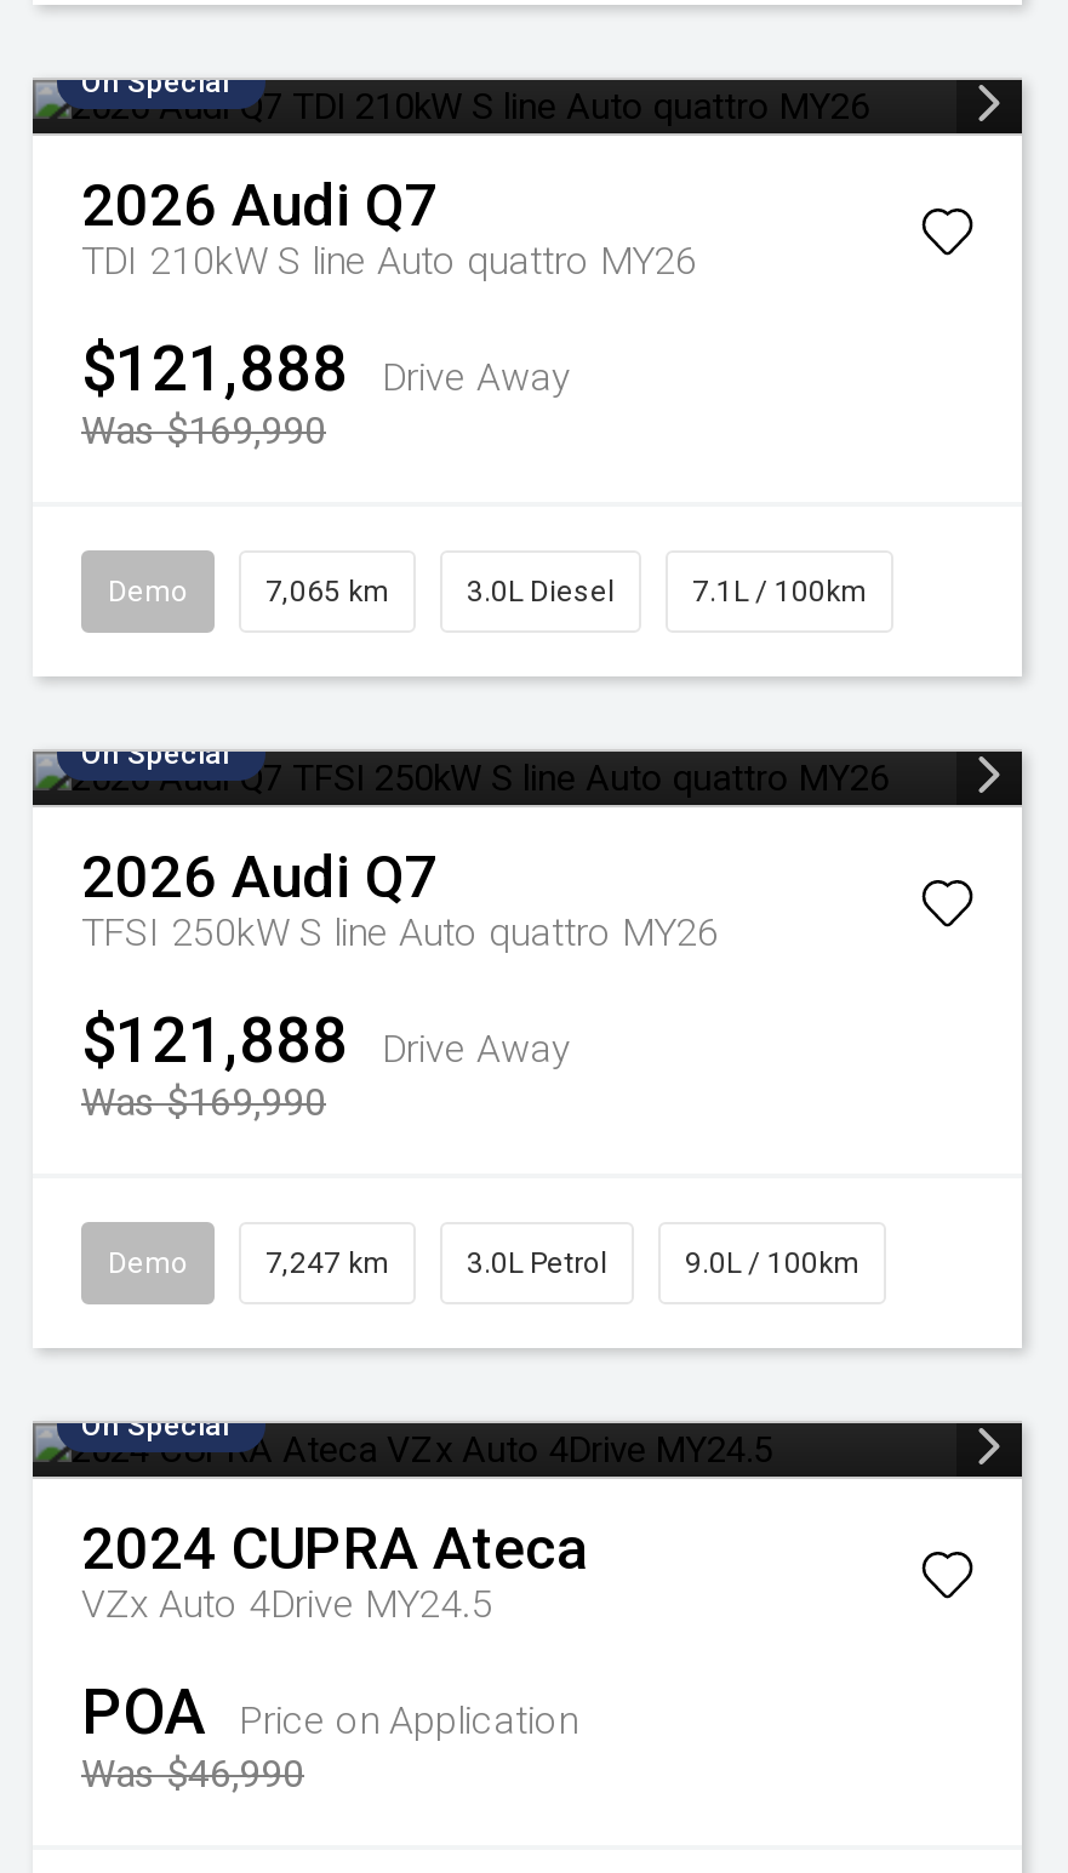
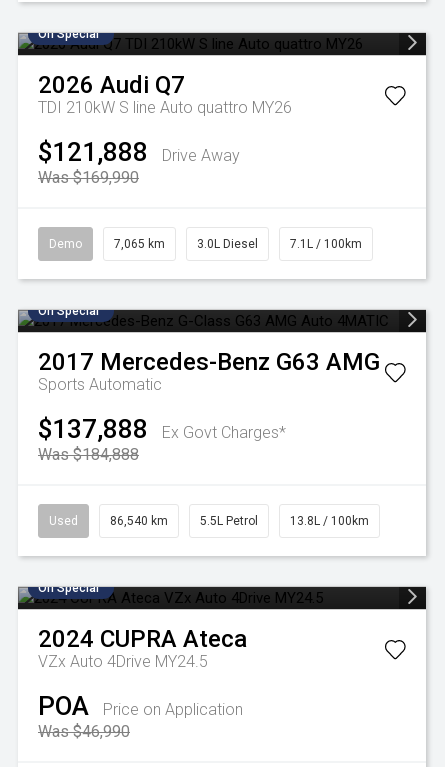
[81,844,719,955] 2026 Audi Q7 | TFSI 250kW S line Auto quattro MY26 -> [38,348,380,394] 2017 Mercedes-Benz G63 AMG | Sports Automatic
[81,1004,571,1125] $121,888 | Drive Away | Was $169,990 -> [38,414,286,464] $137,888 | Ex Govt Charges* | Was $184,888
[108,1246,859,1280] Demo | 7,247 km | 3.0L Petrol | 9.0L / 100km -> [49,514,369,528] Used | 86,540 km | 5.5L Petrol | 13.8L / 100km

